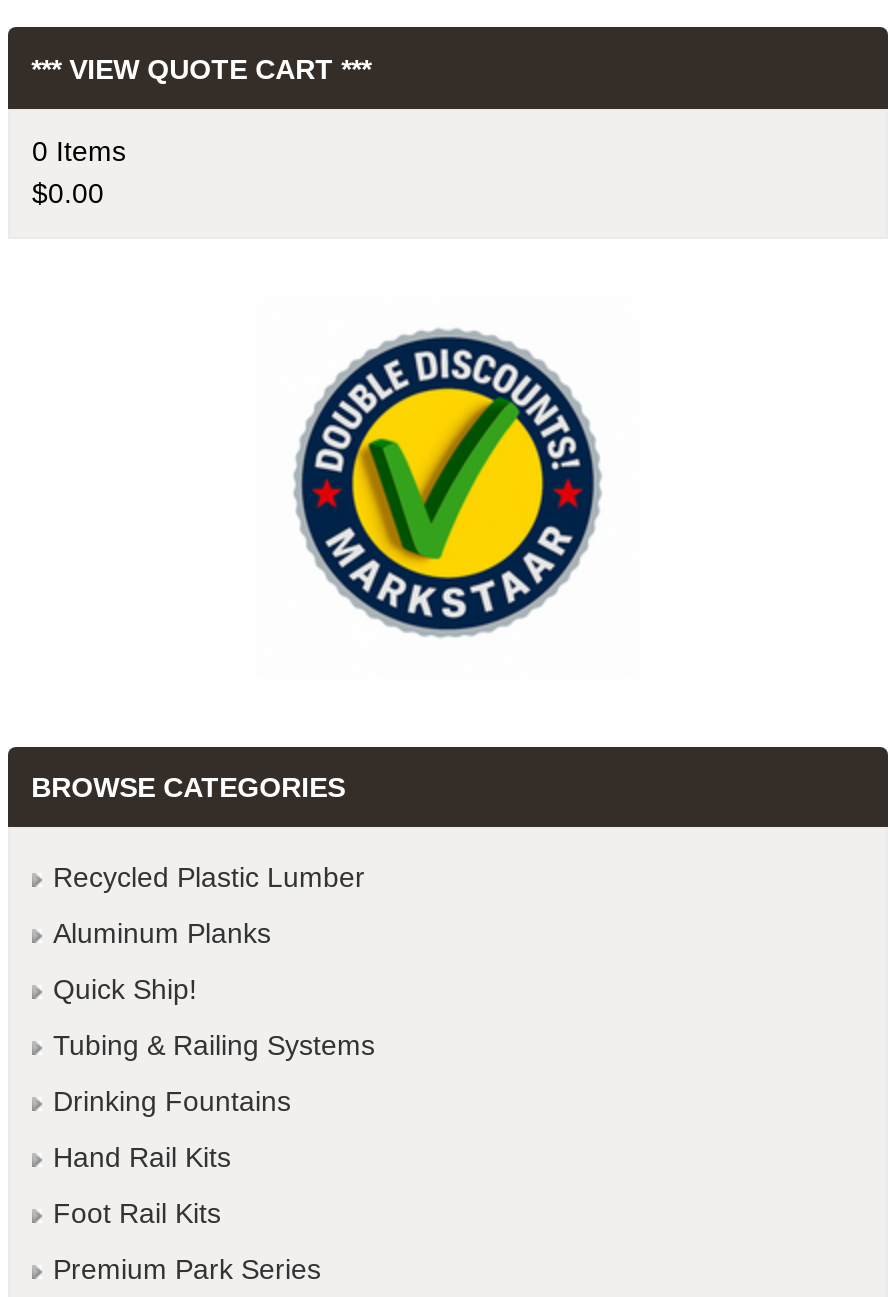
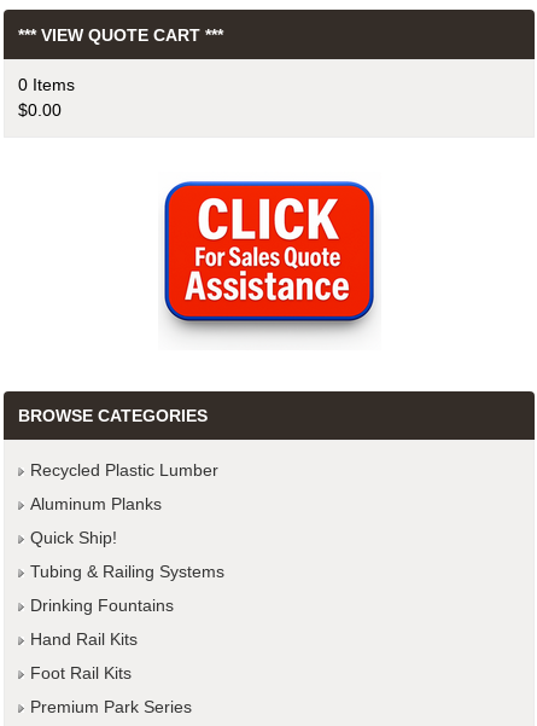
[274,329,622,639] [image] -> [163,180,375,335] [image]

